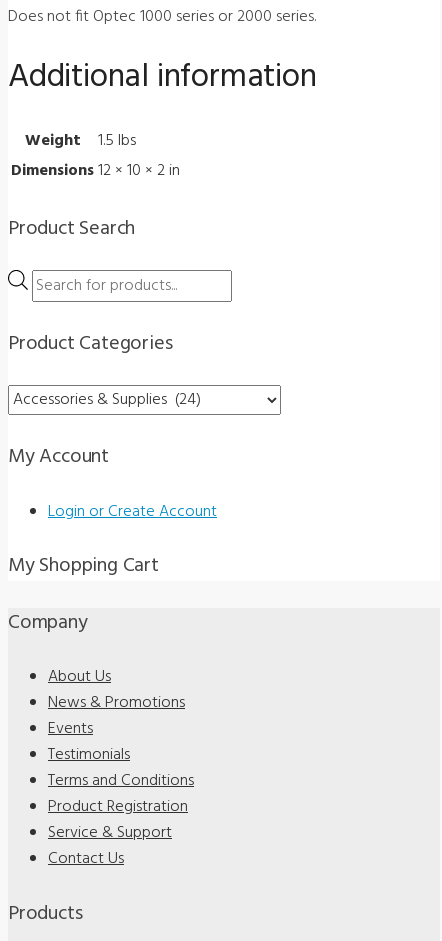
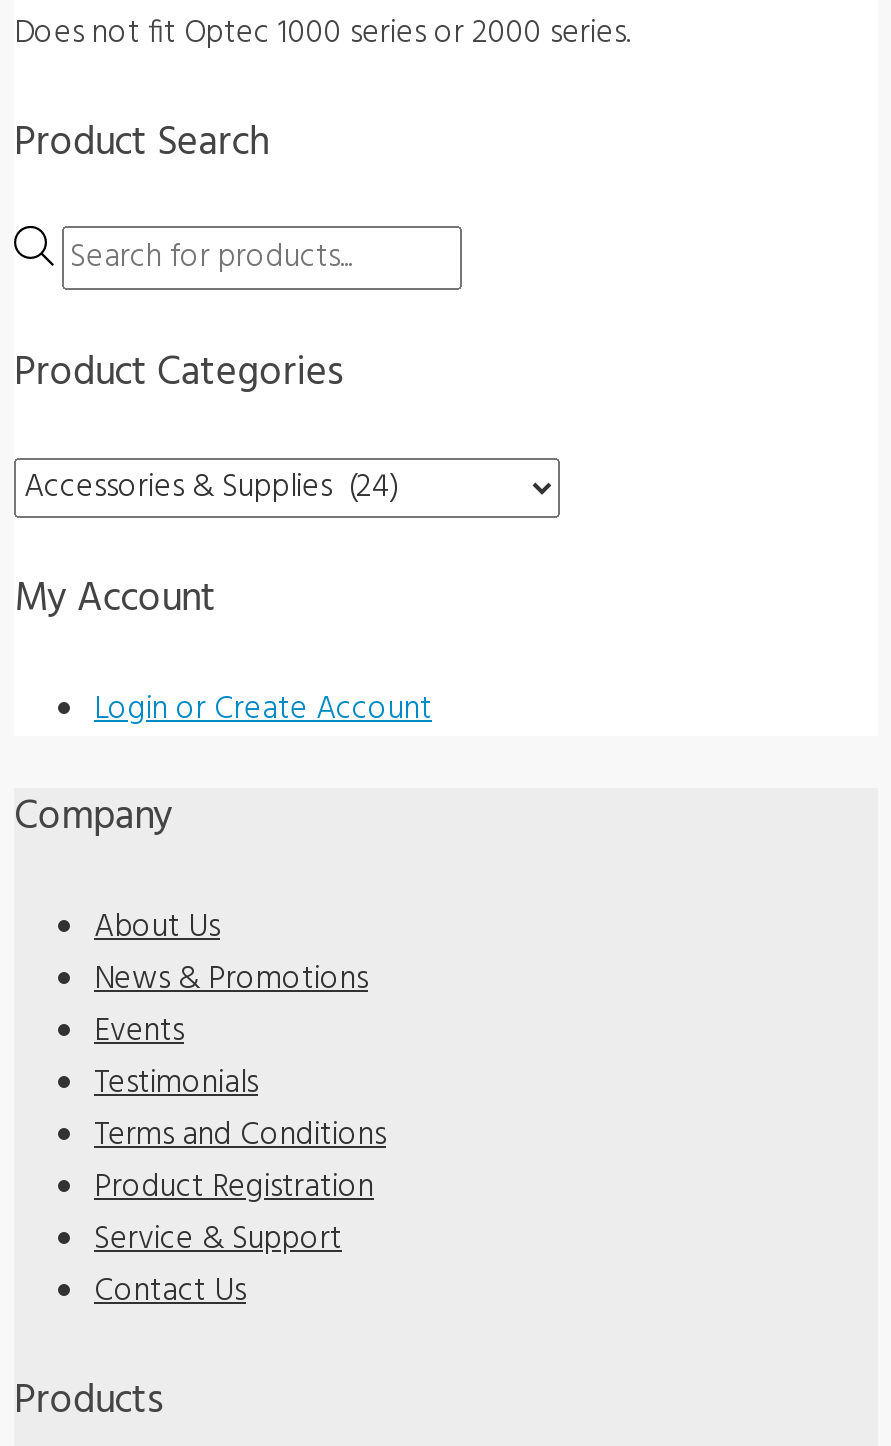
[8,51,317,184] Additional information | Weight | 1.5 lbs | Dimensions 12 × 10 × 2 in -> none
[8,550,159,582] My Shopping Cart -> none

